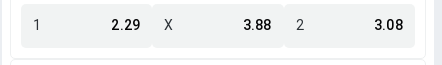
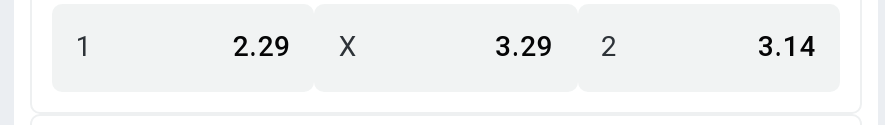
[243,17,304,33] 3.88 2 -> [495,30,618,62] 3.29 2
[374,17,403,33] 3.08 -> [758,30,816,62] 3.14

